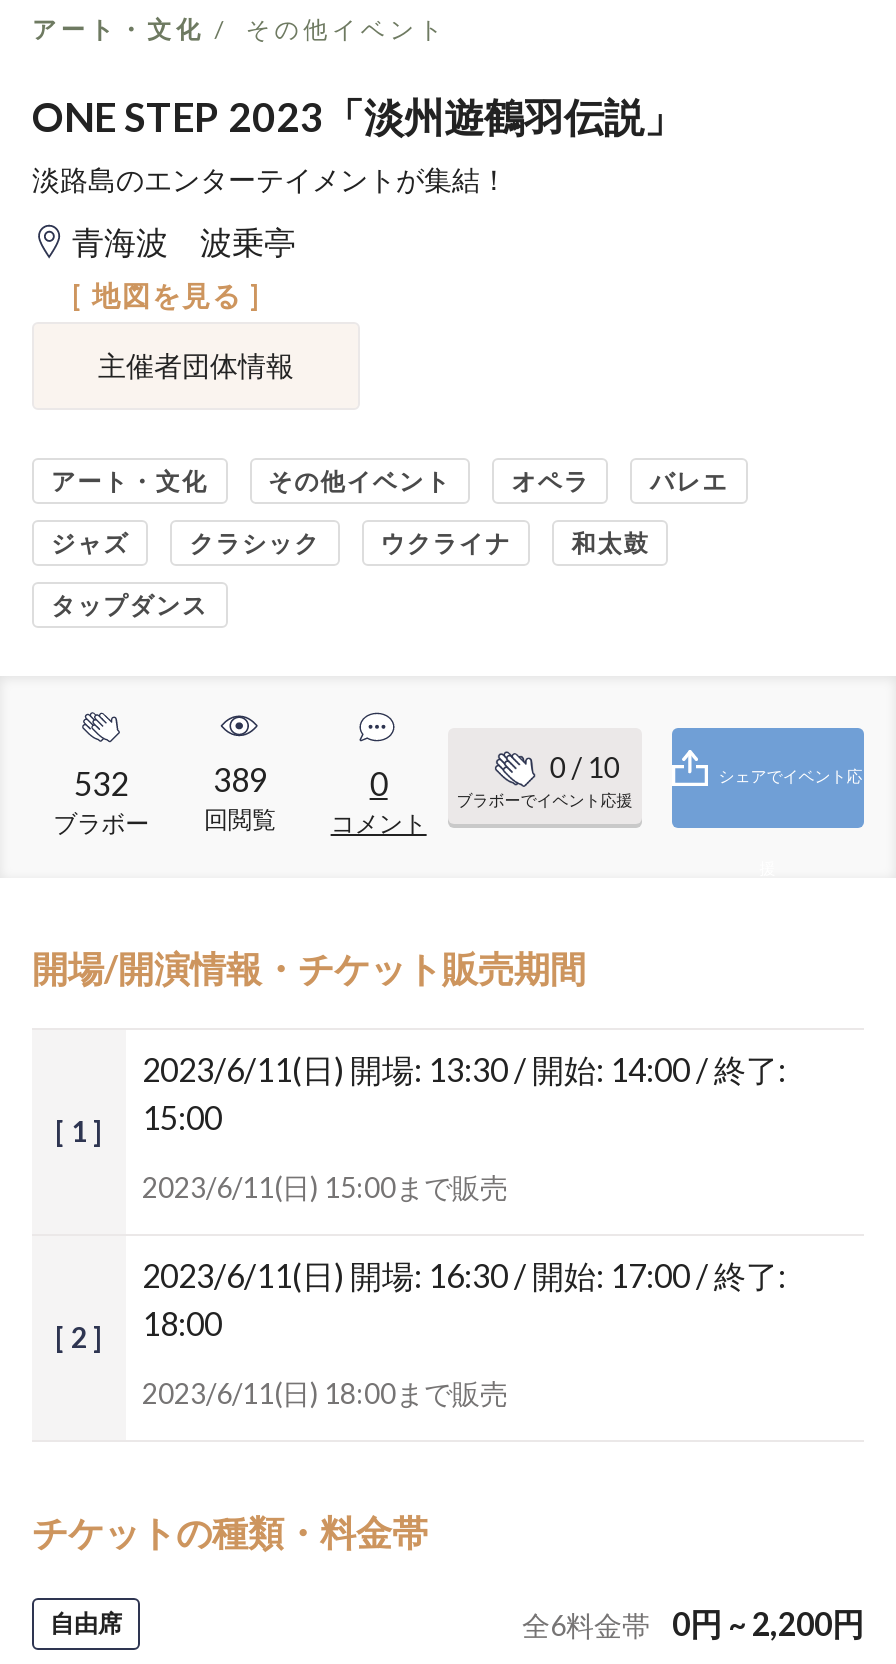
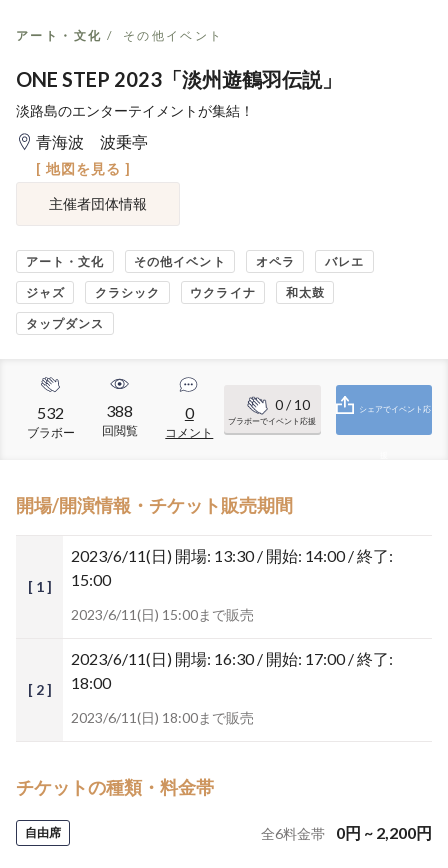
[213,760,267,798] 389 -> [106,401,133,420] 388

